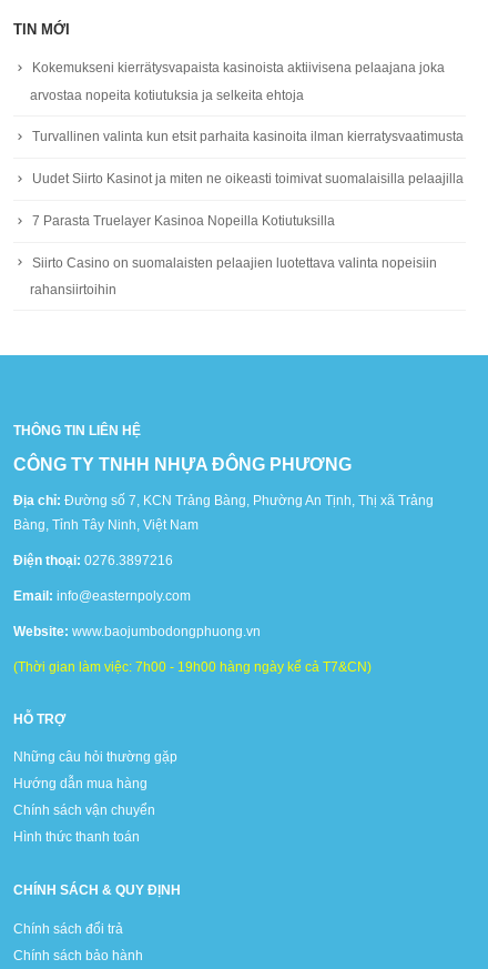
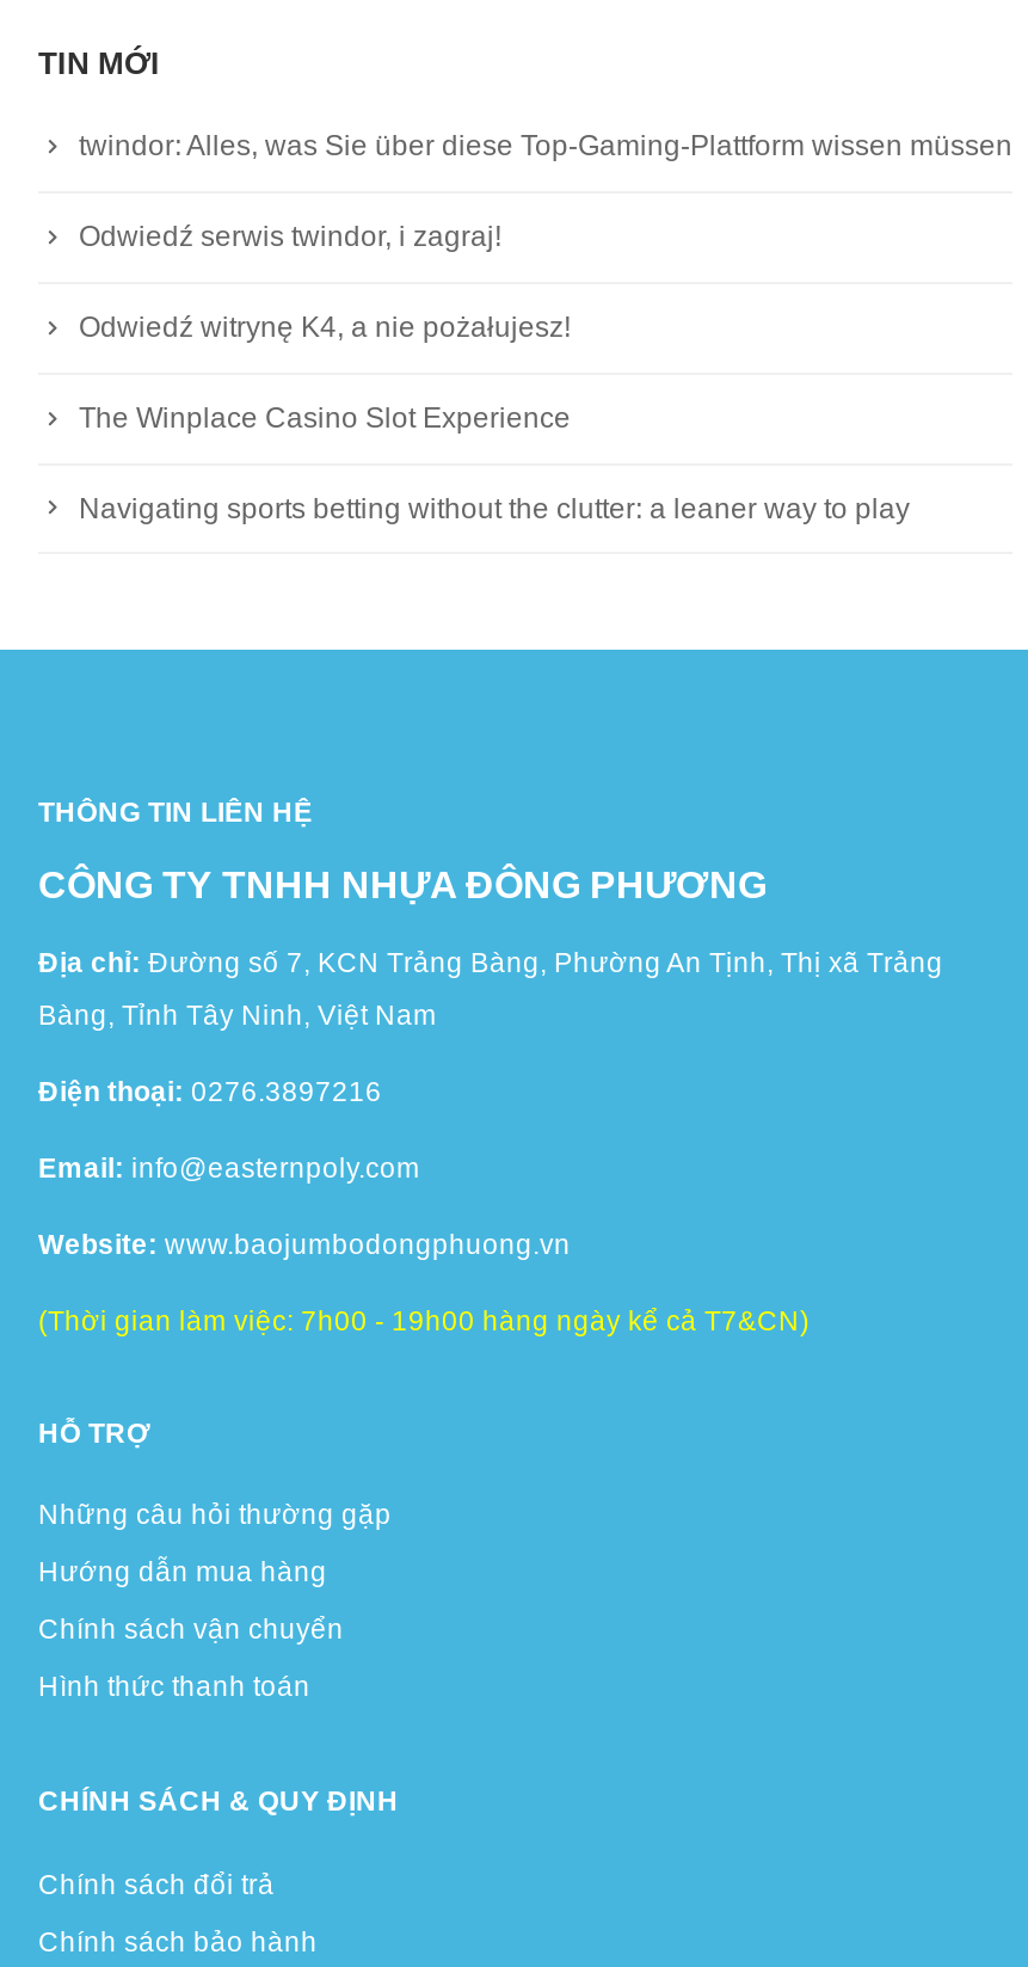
[30,60,464,298] Kokemukseni kierrätysvapaista kasinoista aktiivisena pelaajana joka | arvostaa nopeita kotiutuksia ja selkeita ehtoja | Turvallinen valinta kun etsit parhaita kasinoita ilman kierratysvaatimusta | Uudet Siirto Kasinot ja miten ne oikeasti toimivat suomalaisilla pelaajilla | 7 Parasta Truelayer Kasinoa Nopeilla Kotiutuksilla | Siirto Casino on suomalaisten pelaajien luotettava valinta nopeisiin | rahansiirtoihin -> [79,130,1012,525] twindor: Alles, was Sie über diese Top-Gaming-Plattform wissen müssen | Odwiedź serwis twindor, i zagraj! | Odwiedź witrynę K4, a nie pożałujesz! | The Winplace Casino Slot Experience | Navigating sports betting without the clutter: a leaner way to play

